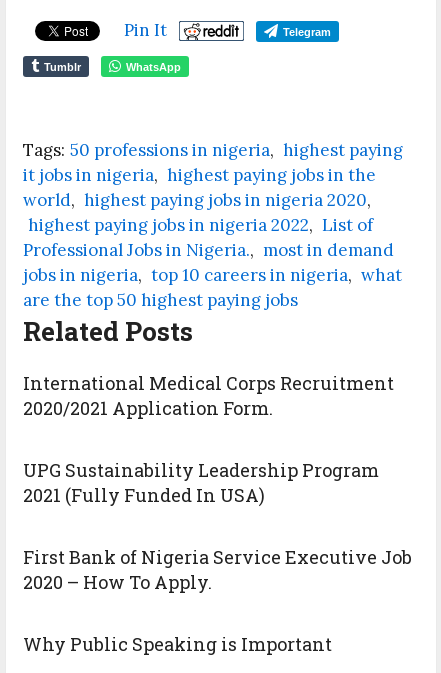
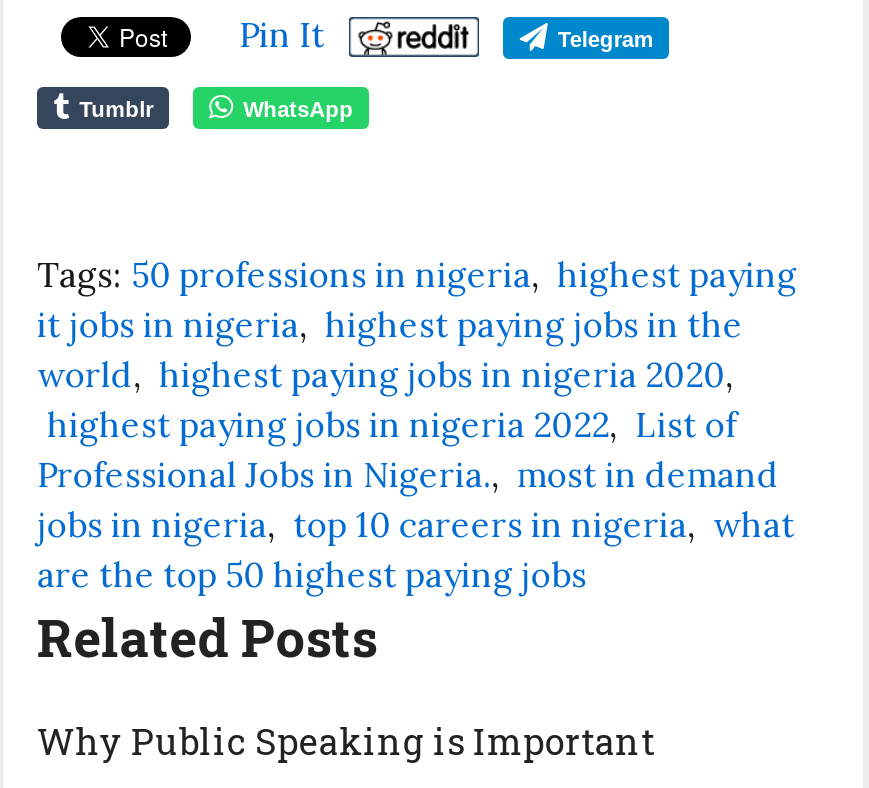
[23,371,412,594] International Medical Corps Recruitment | 2020/2021 Application Form. | UPG Sustainability Leadership Program | 2021 (Fully Funded In USA) | First Bank of Nigeria Service Executive Job | 2020 – How To Apply. -> none

